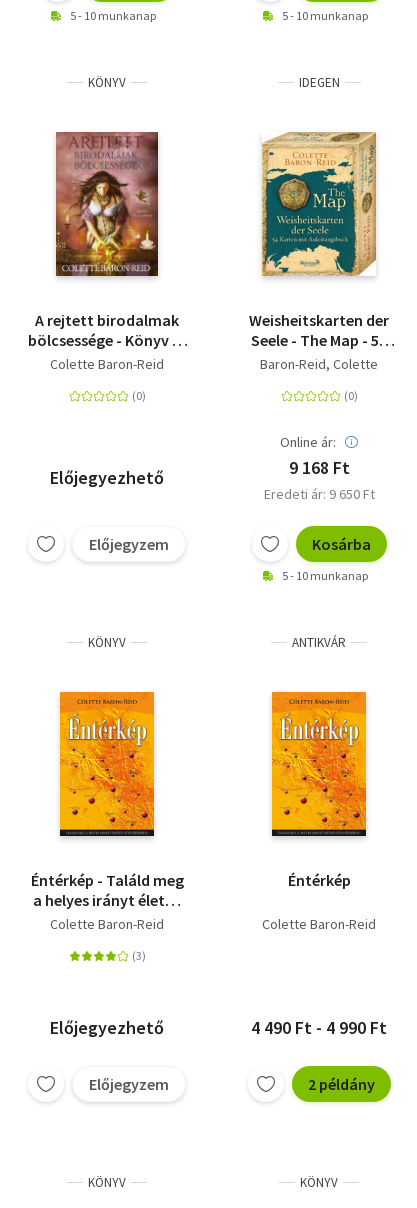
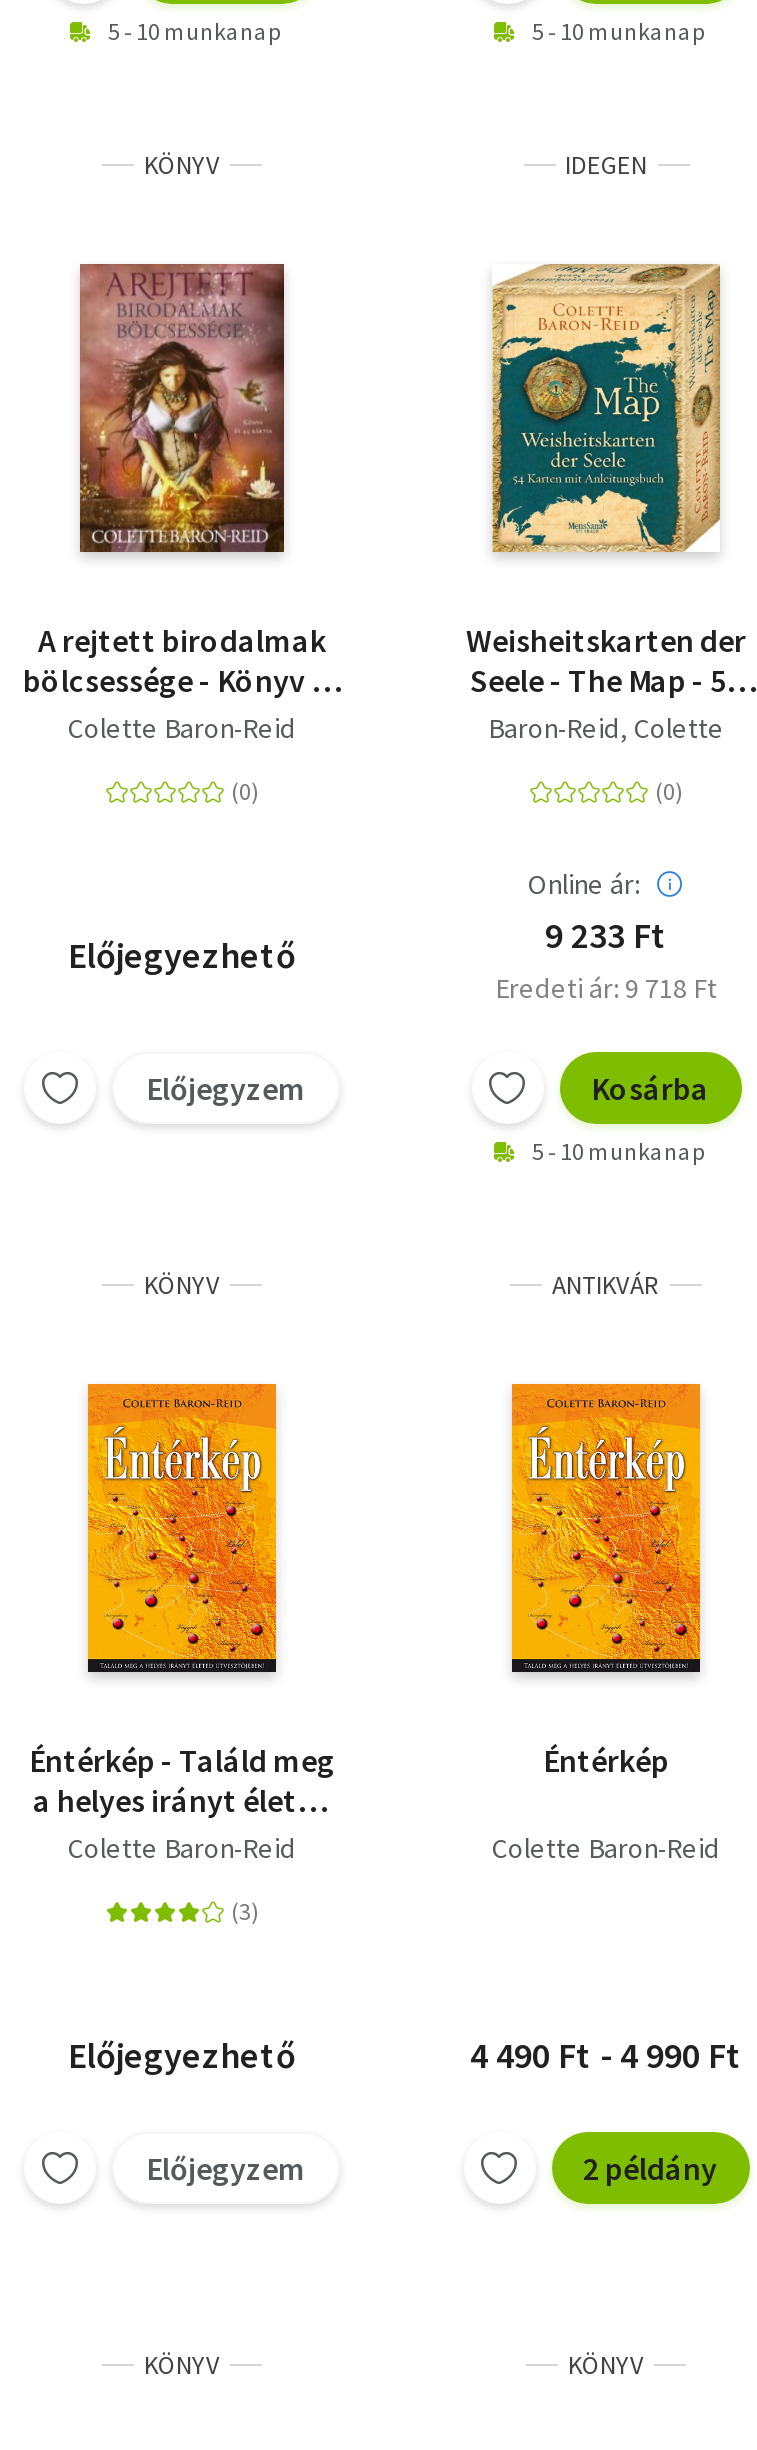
[288,456,349,479] 9 168 Ft -> [545,912,667,958] 9 233 Ft
[263,485,374,503] Eredeti ár: 9 650 Ft -> [495,970,717,1006] Eredeti ár: 9 718 Ft

